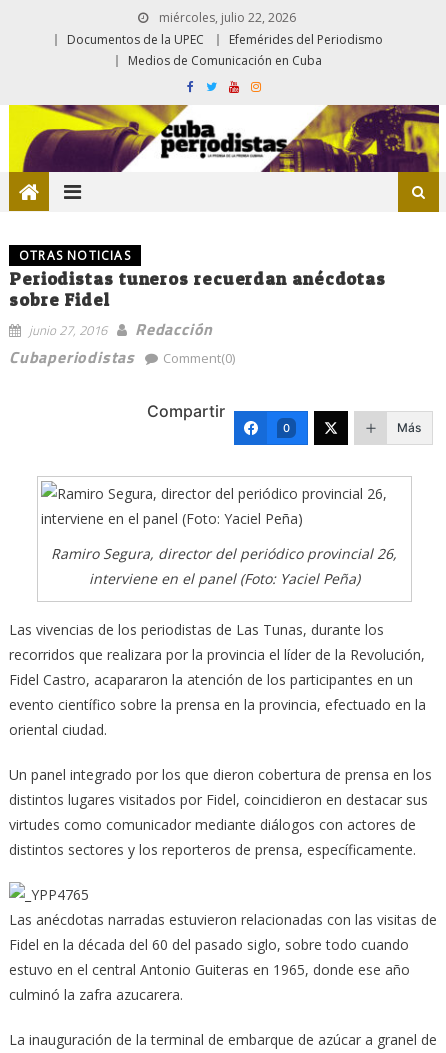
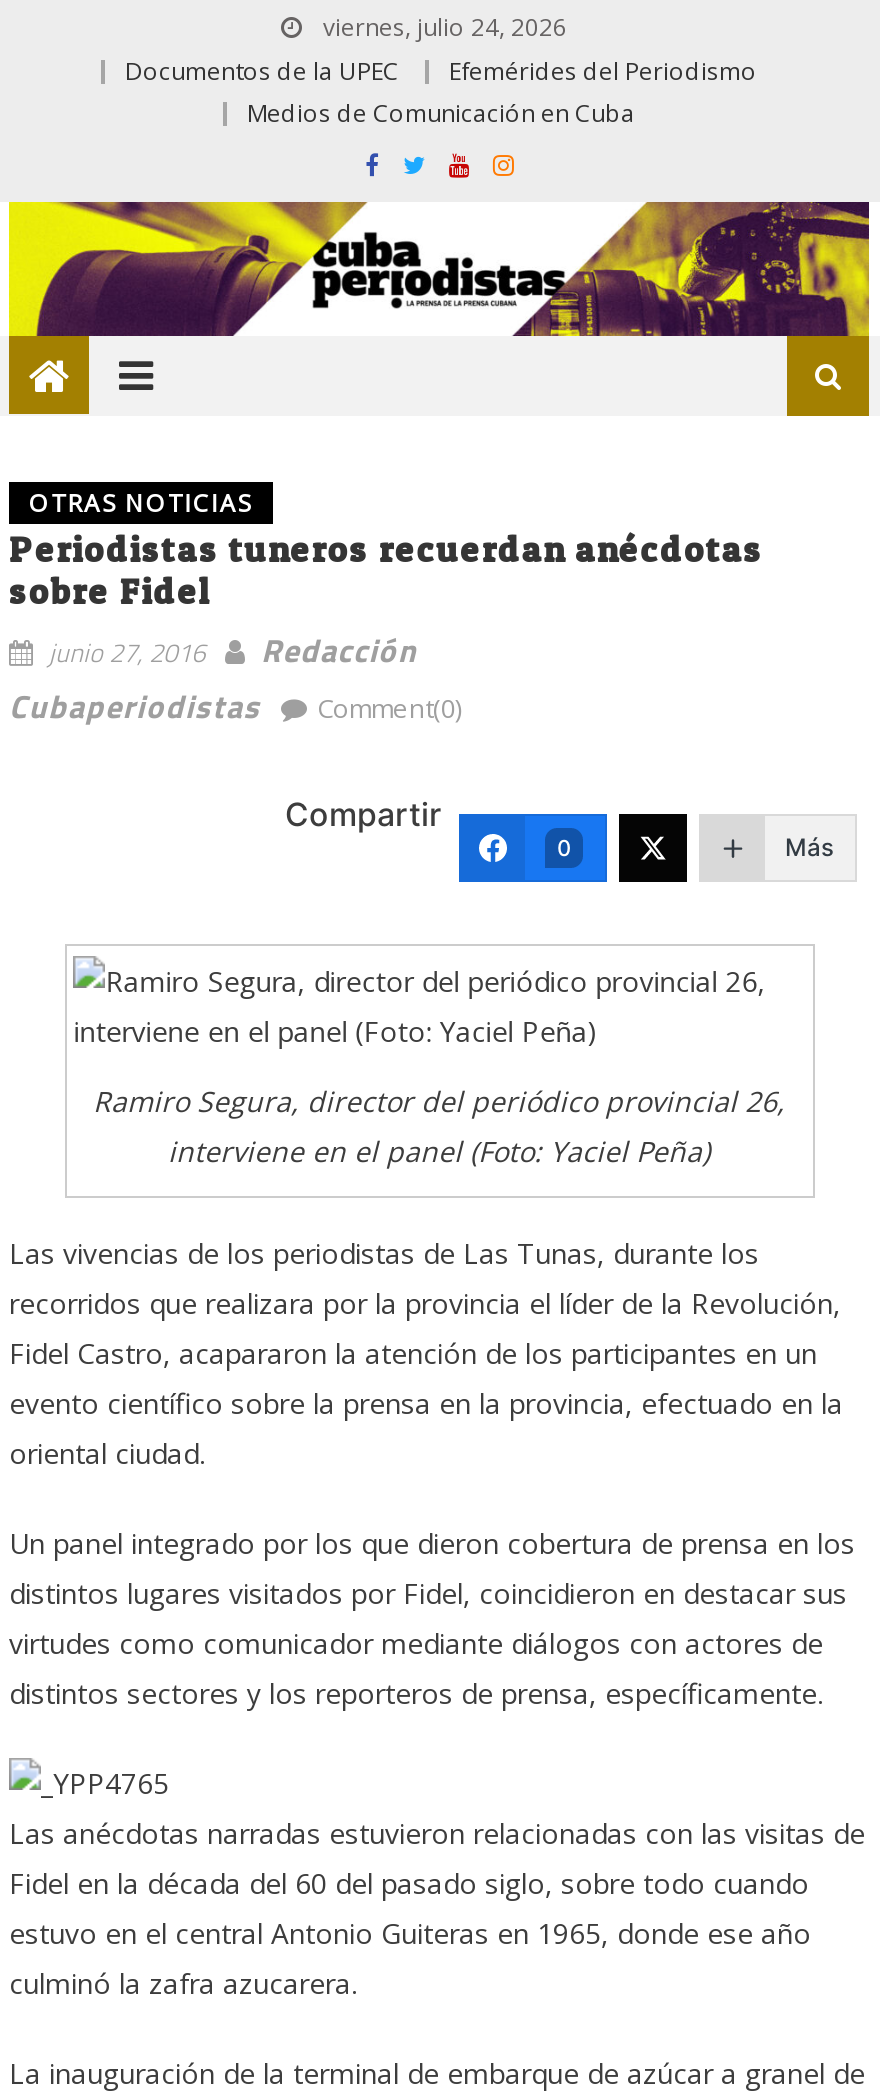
[155,9,295,26] miércoles, julio 22, 2026 -> [317,10,567,44] viernes, julio 24, 2026

